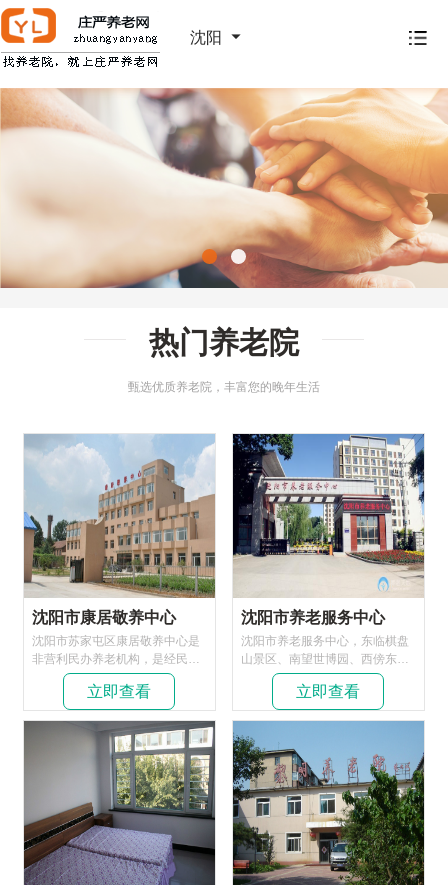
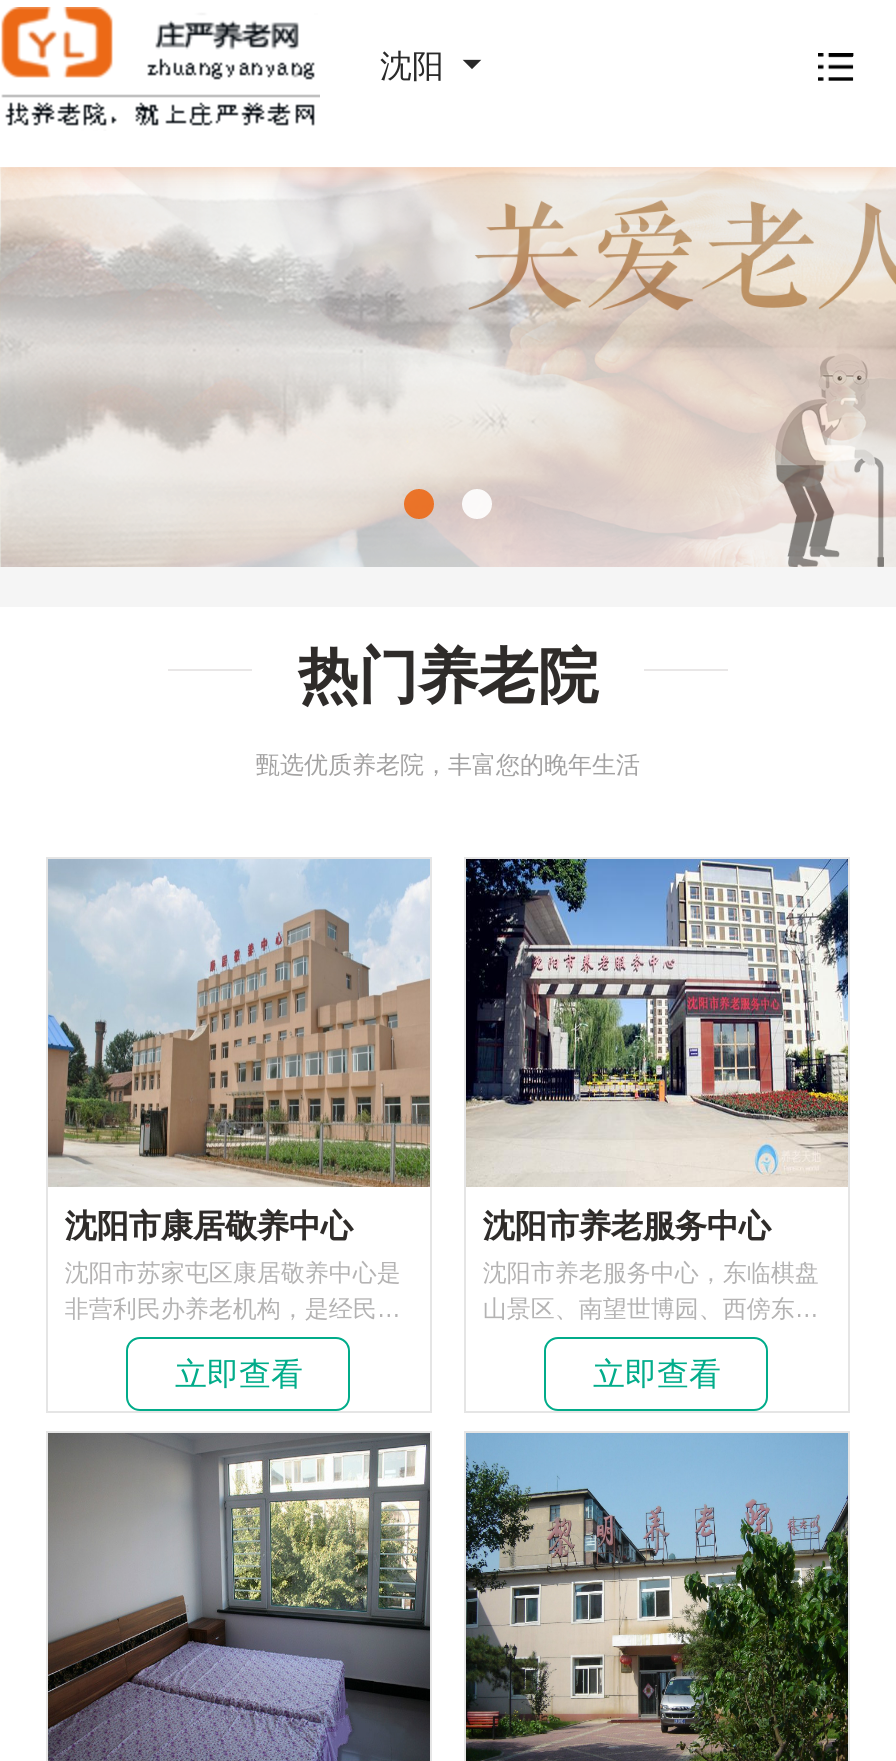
[3,88,445,289] [image] -> [6,169,890,567] [image]

